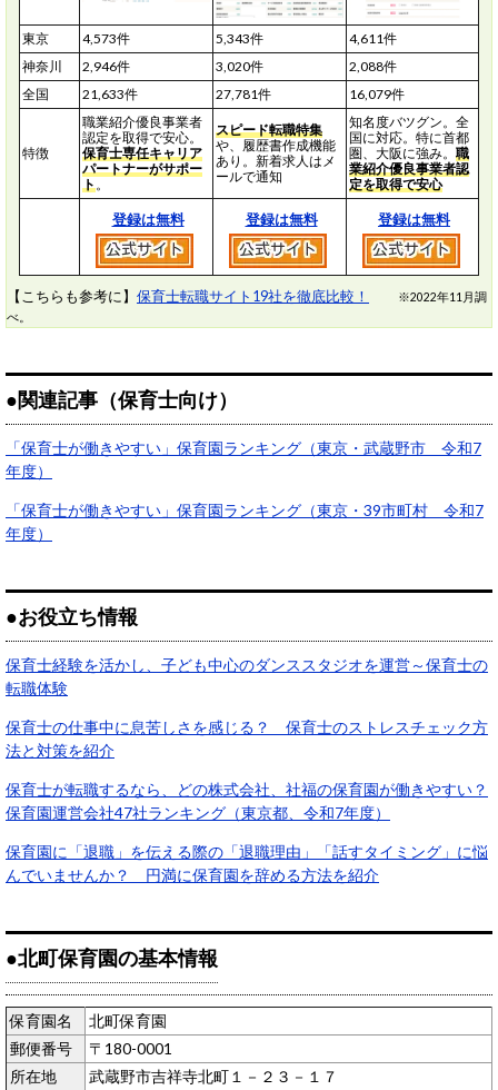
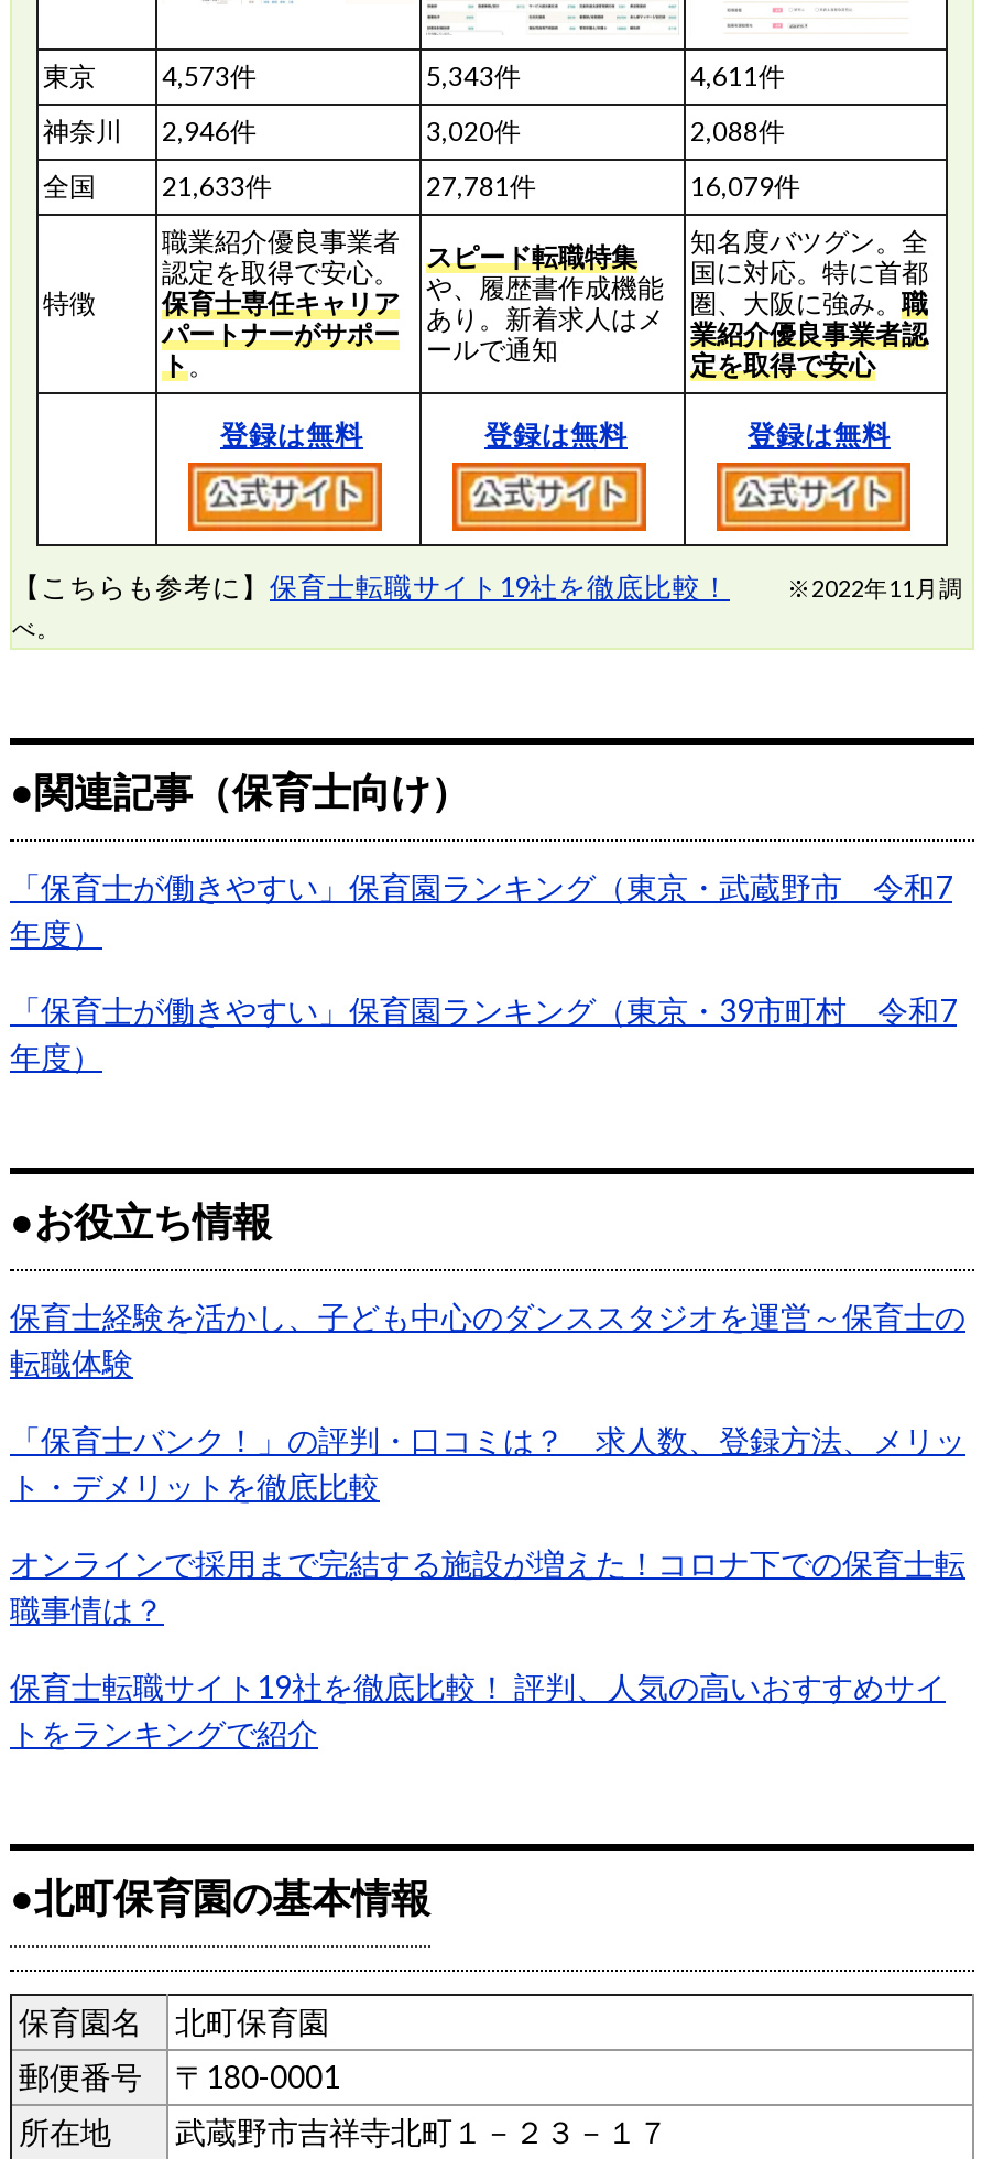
[6,718,488,760] 保育士の仕事中に息苦しさを感じる？ 保育士のストレスチェック方 | 法と対策を紹介 -> [10,1421,965,1505] 「保育士バンク！」の評判・口コミは？ 求人数、登録方法、メリッ | ト・デメリットを徹底比較
[6,780,488,822] 保育士が転職するなら、どの株式会社、社福の保育園が働きやすい？ | 保育園運営会社47社ランキング（東京都、令和7年度） -> [10,1545,965,1629] オンラインで採用まで完結する施設が増えた！コロナ下での保育士転 | 職事情は？
[6,842,488,884] 保育園に「退職」を伝える際の「退職理由」「話すタイミング」に悩 | んでいませんか？ 円満に保育園を辞める方法を紹介 -> [10,1668,946,1752] 保育士転職サイト19社を徹底比較！ 評判、人気の高いおすすめサイ | トをランキングで紹介

